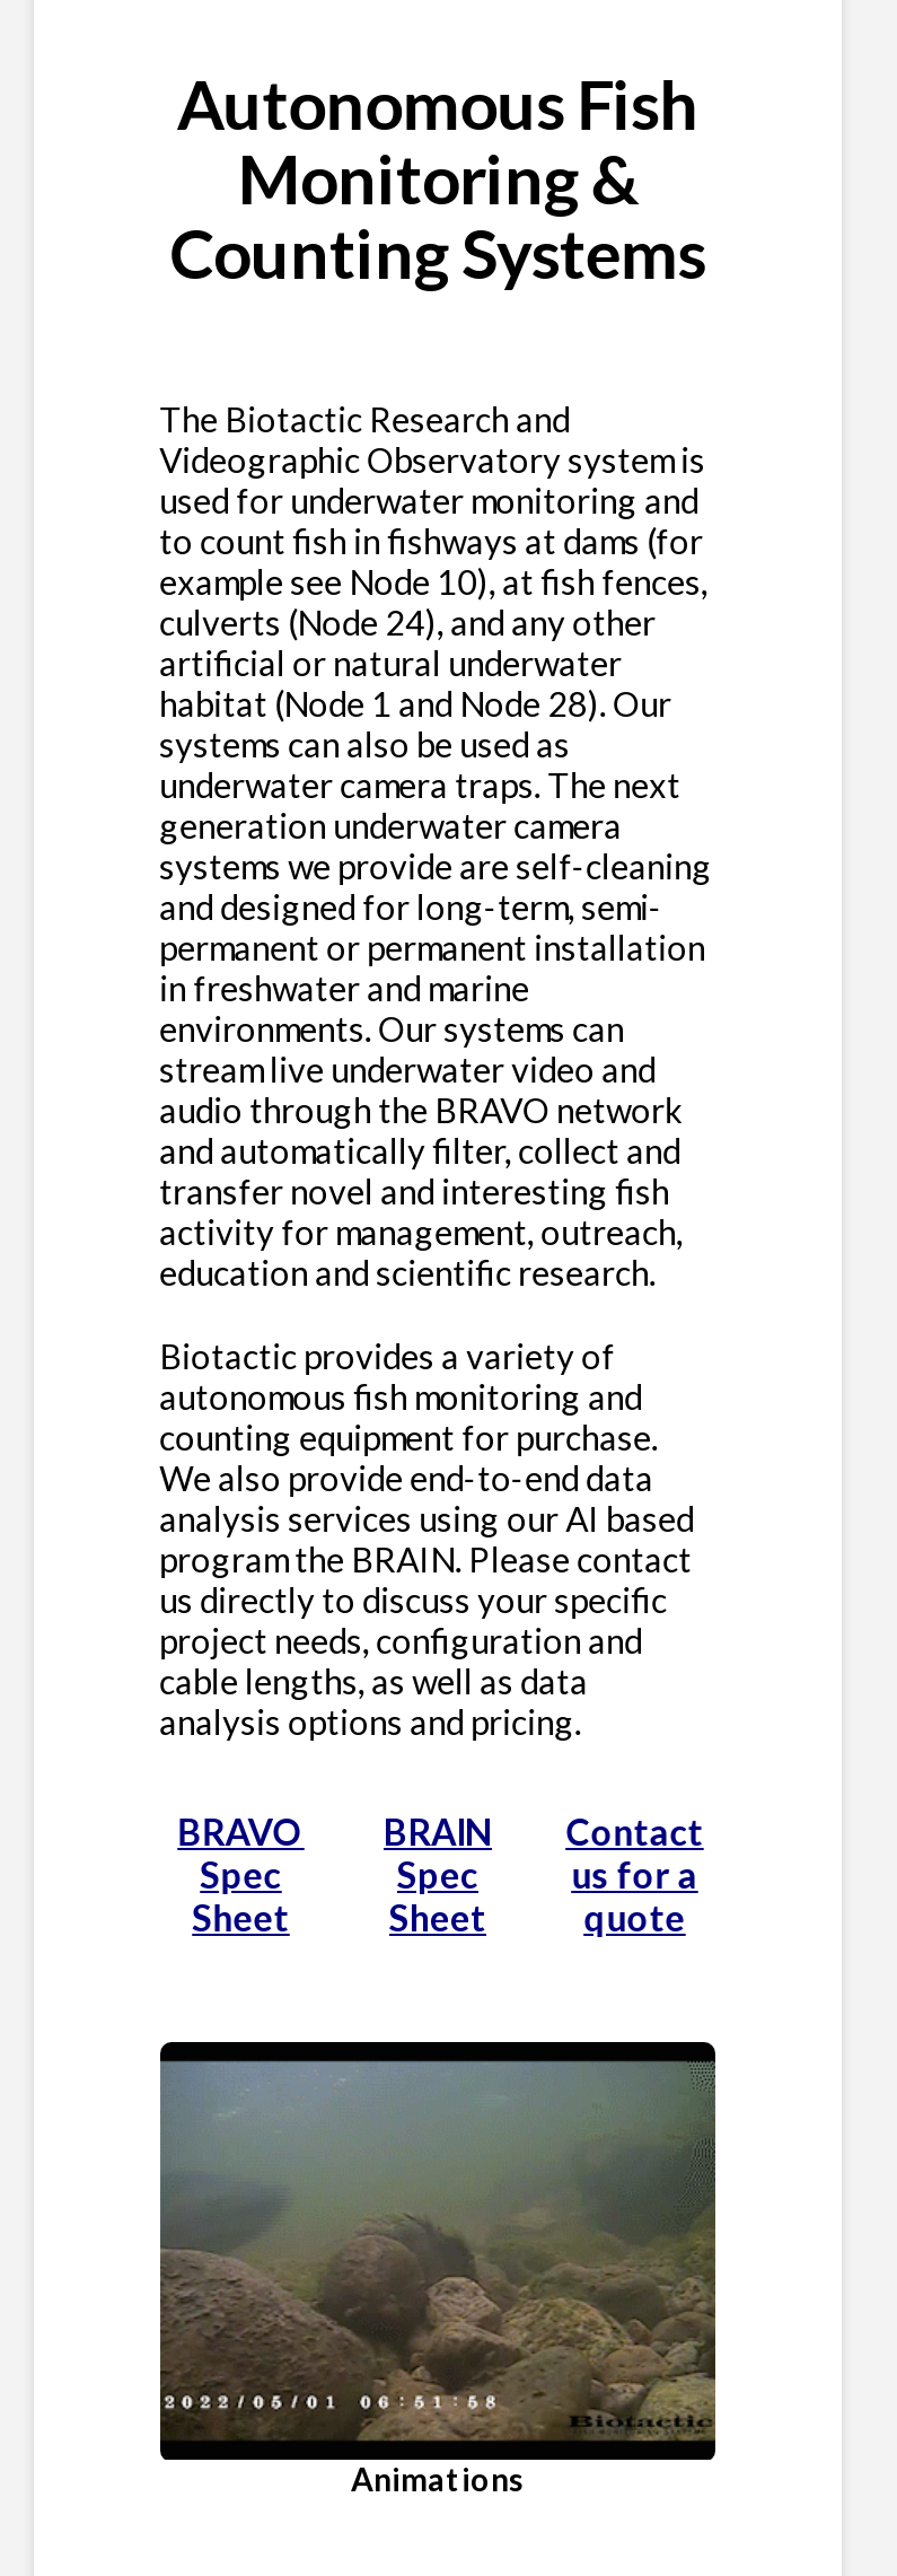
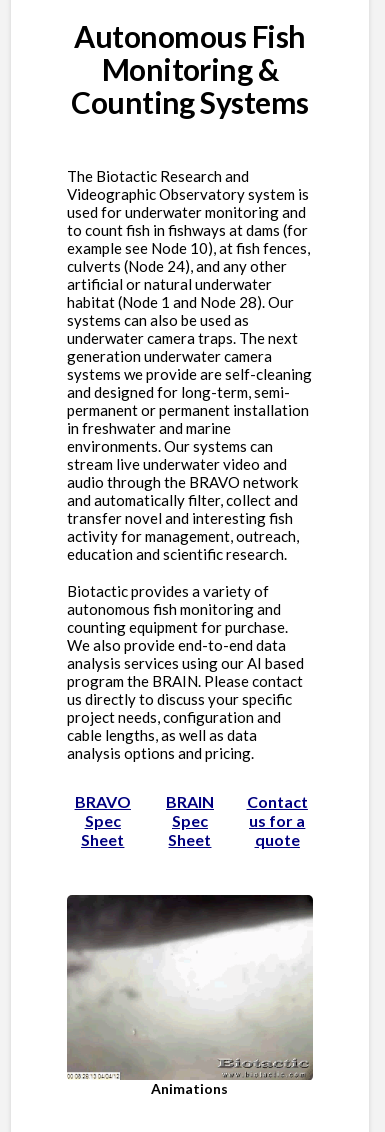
[158,2044,718,2462] [image] -> [66,895,313,1081] [image]

